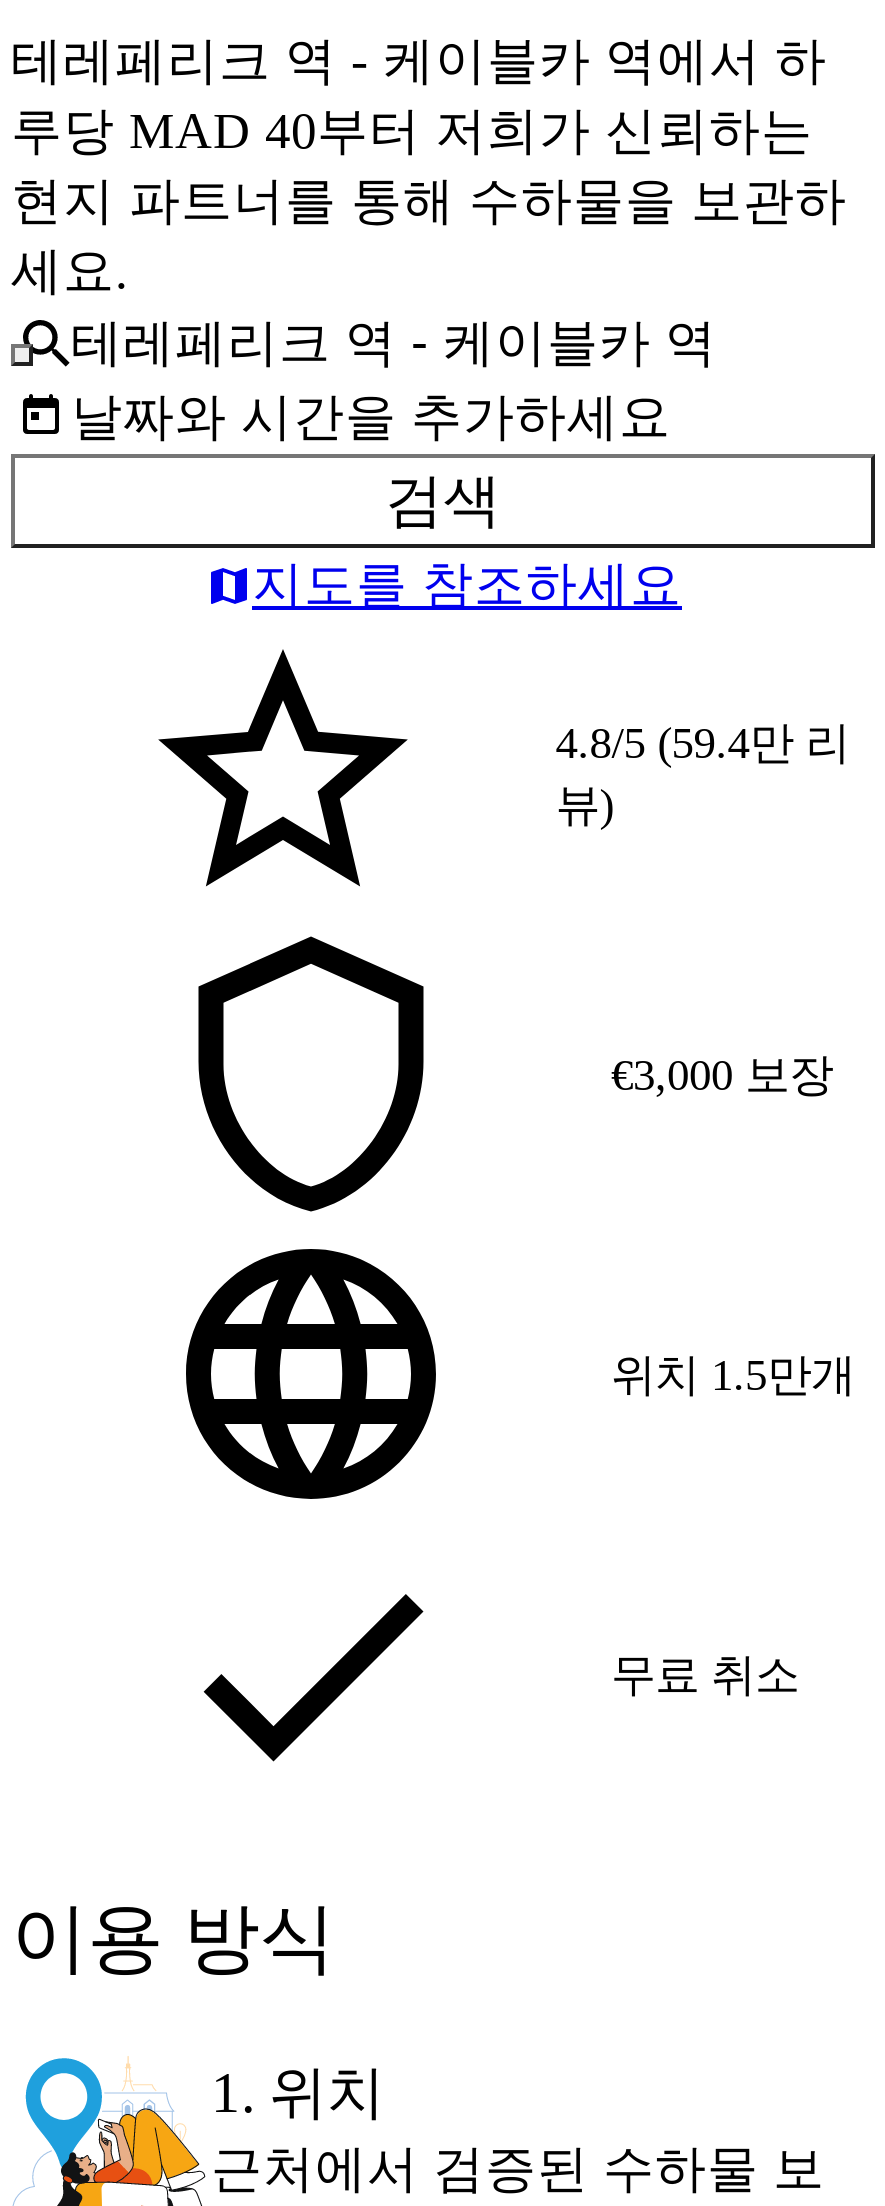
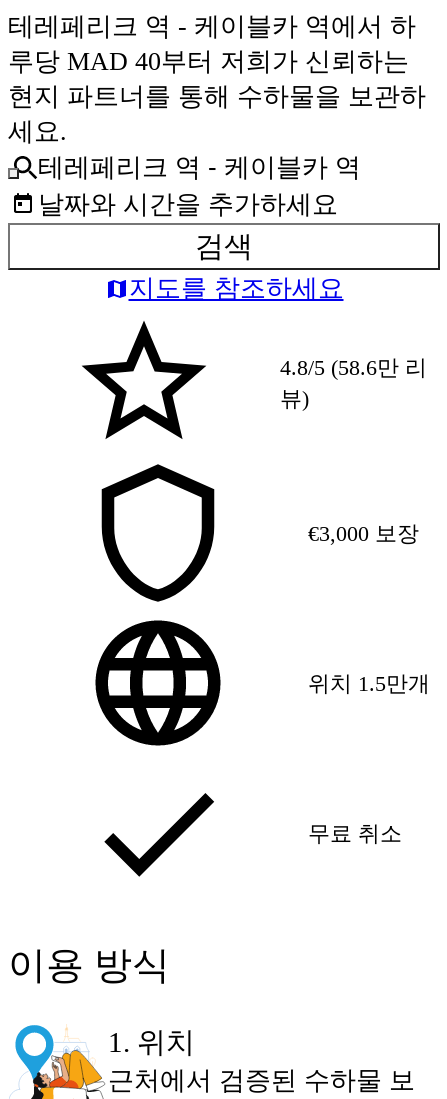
[556,719,850,769] 4.8/5 (59.4만 리 -> [280,355,427,380] 4.8/5 (58.6만 리

